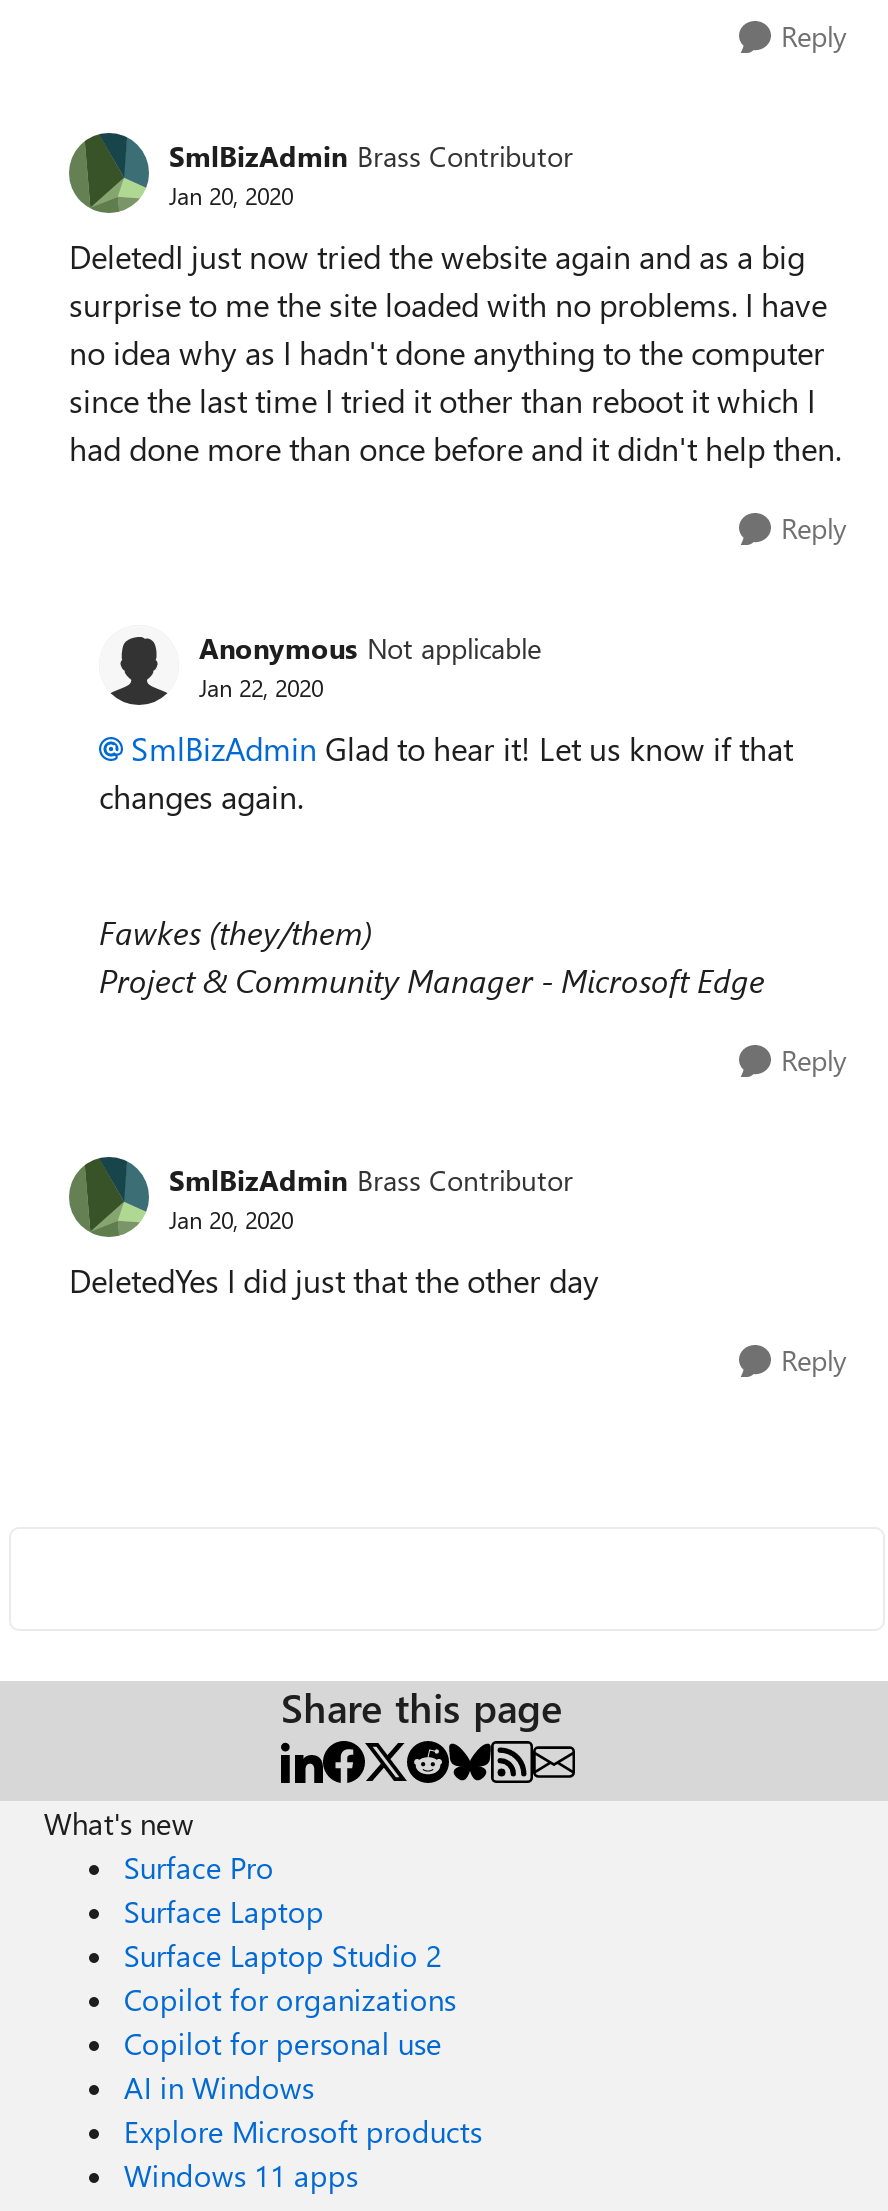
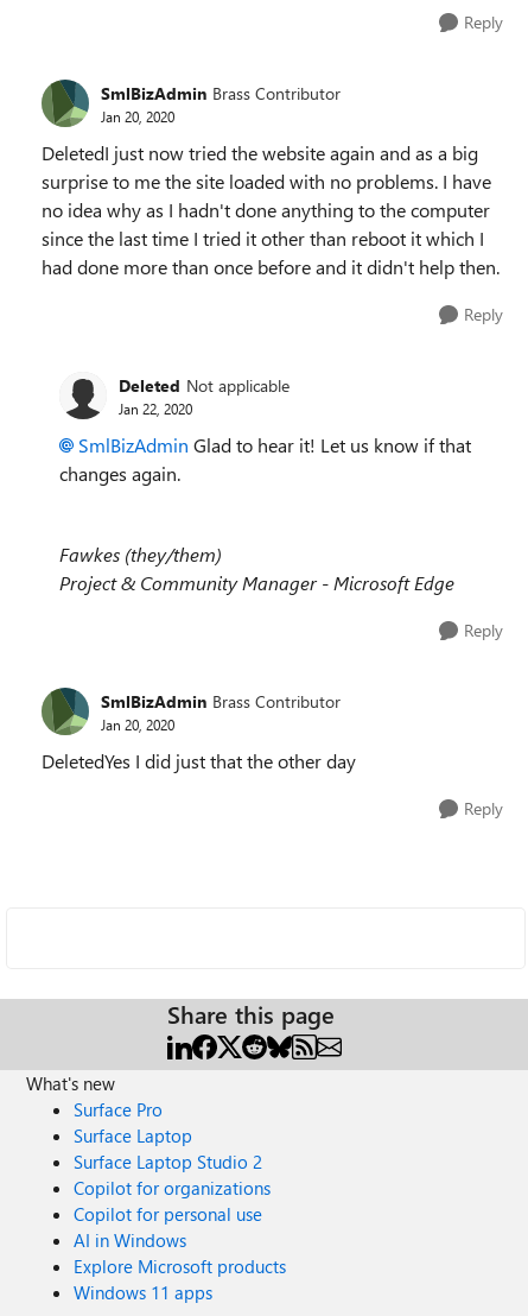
[199,628,541,666] Anonymous Not applicable -> [119,374,290,396] Deleted Not applicable

